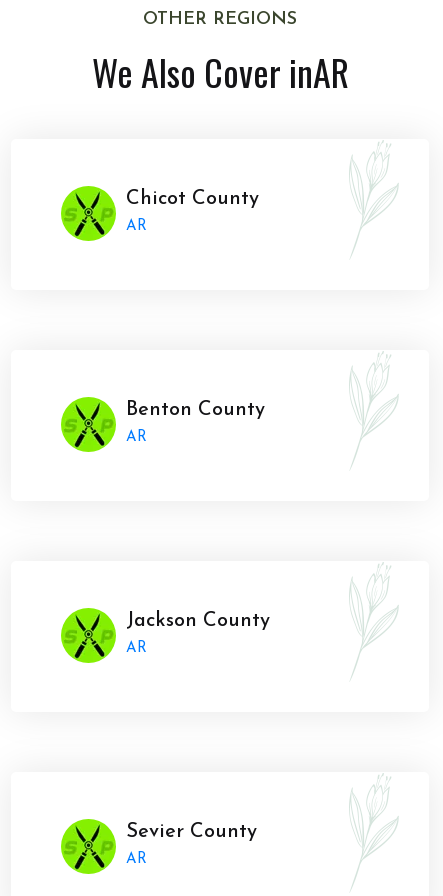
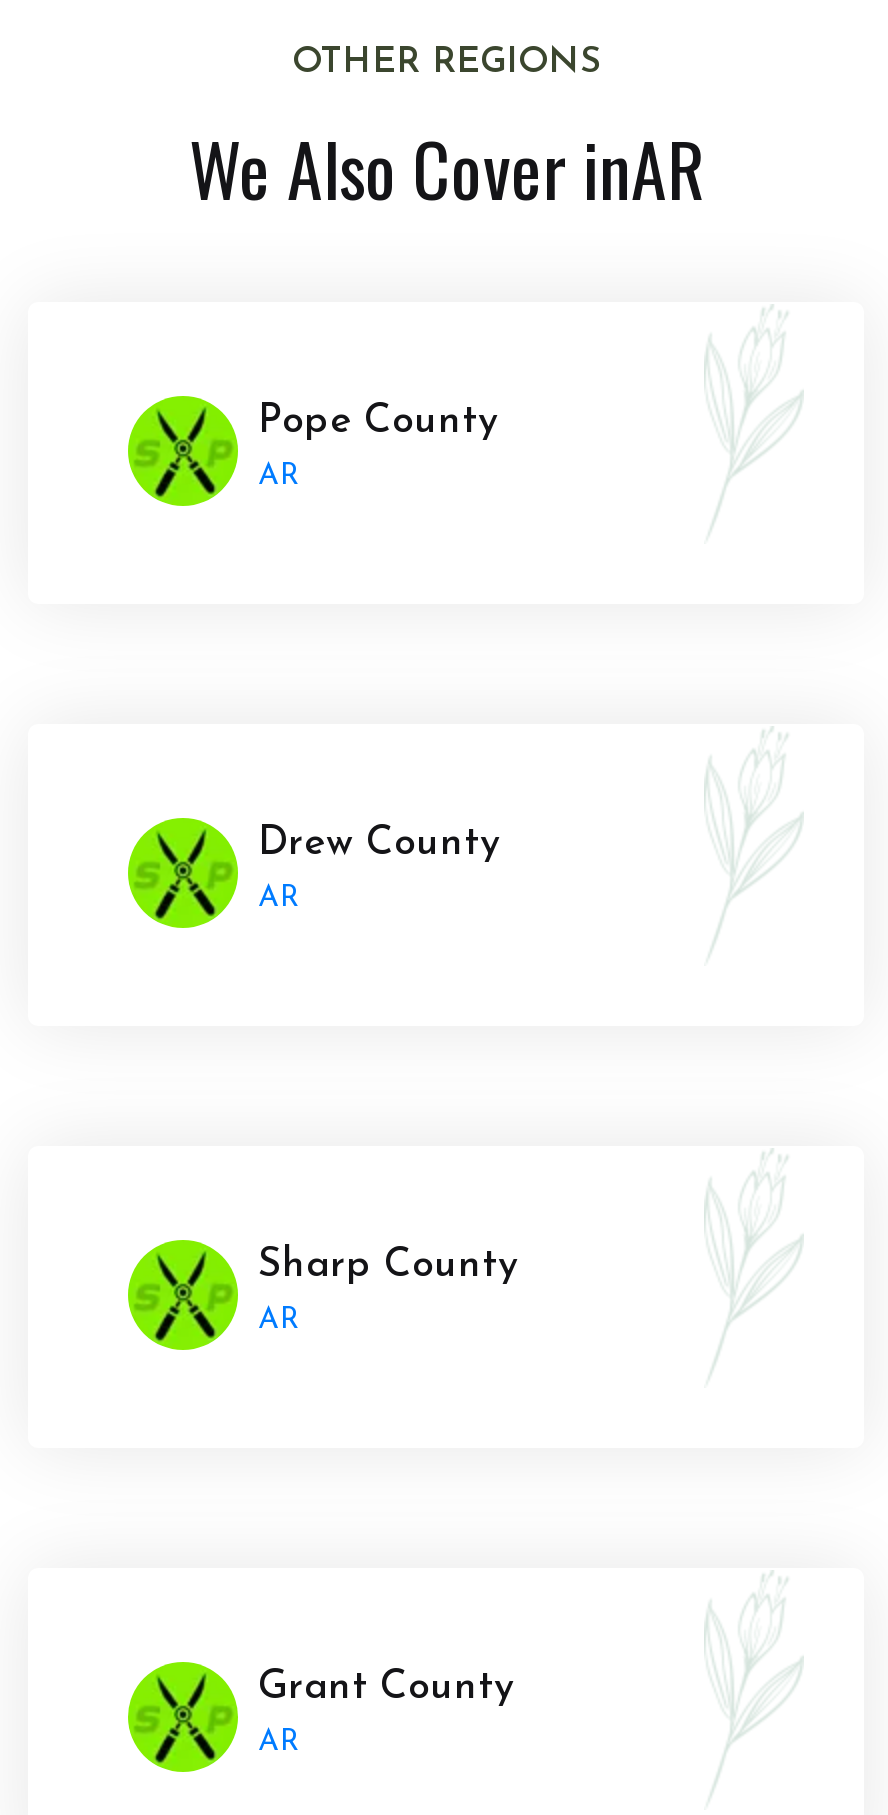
[126,189,259,209] Chicot County -> [258,402,498,442] Pope County
[126,400,265,420] Benton County -> [258,824,500,864] Drew County
[126,611,270,631] Jackson County -> [258,1246,518,1286] Sharp County
[126,822,257,842] Sevier County -> [258,1668,514,1708] Grant County

